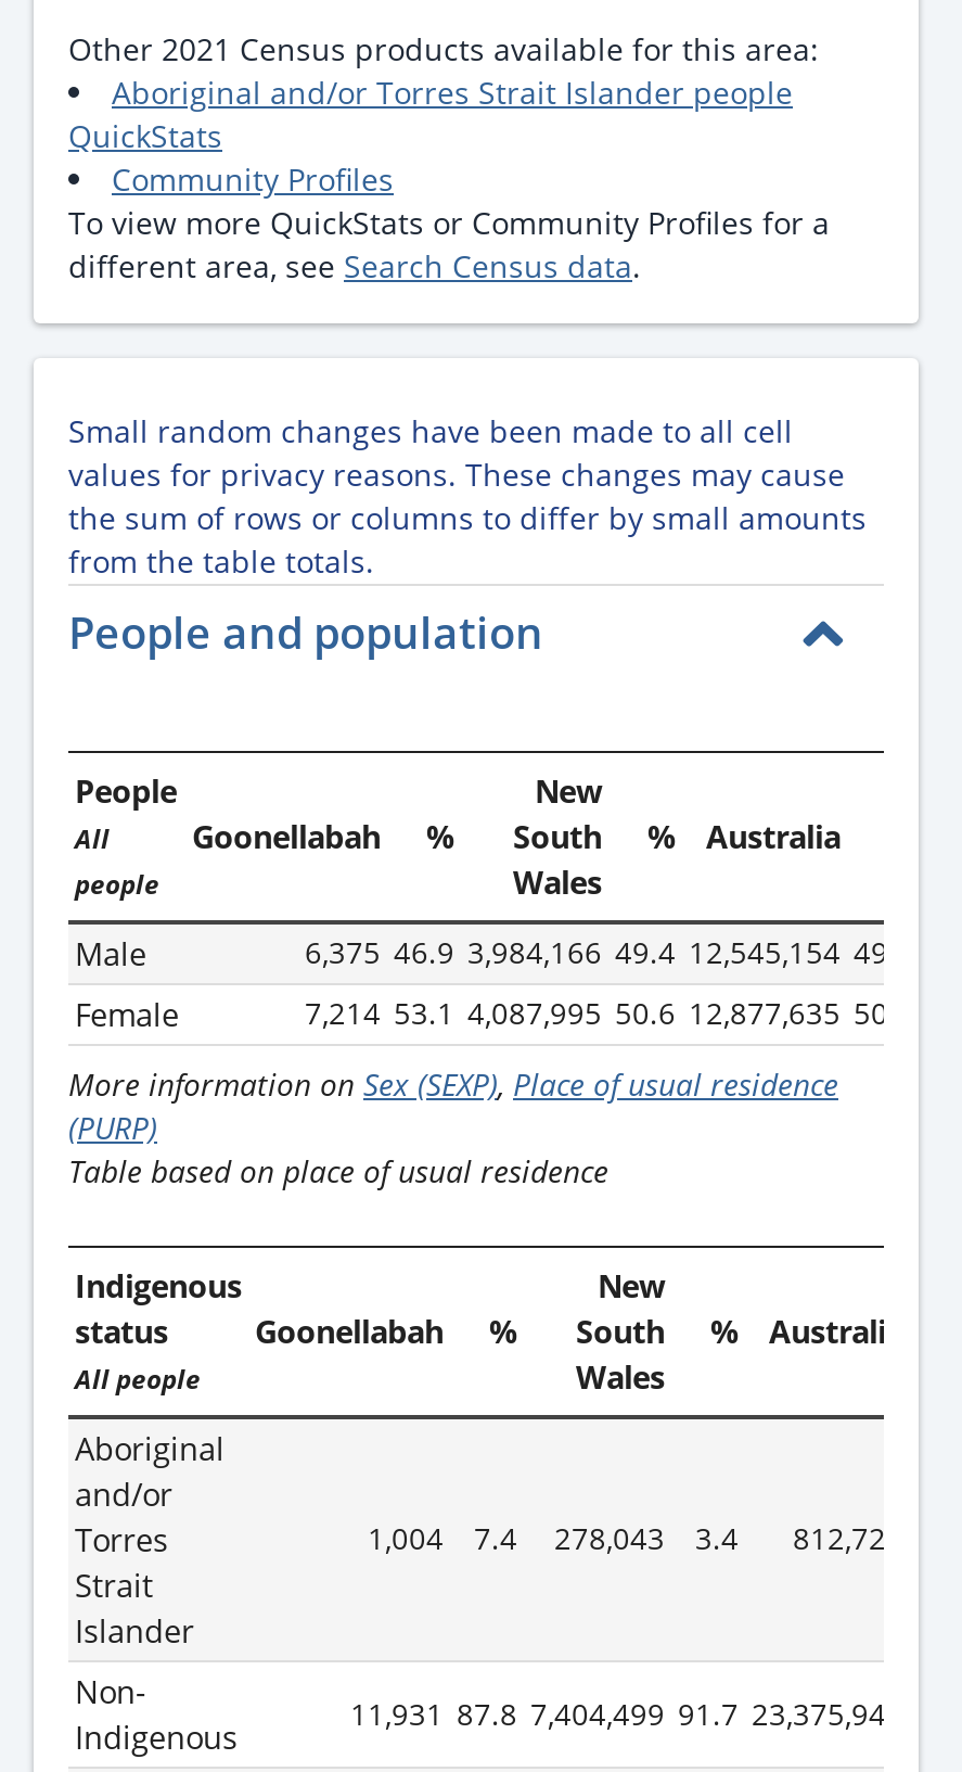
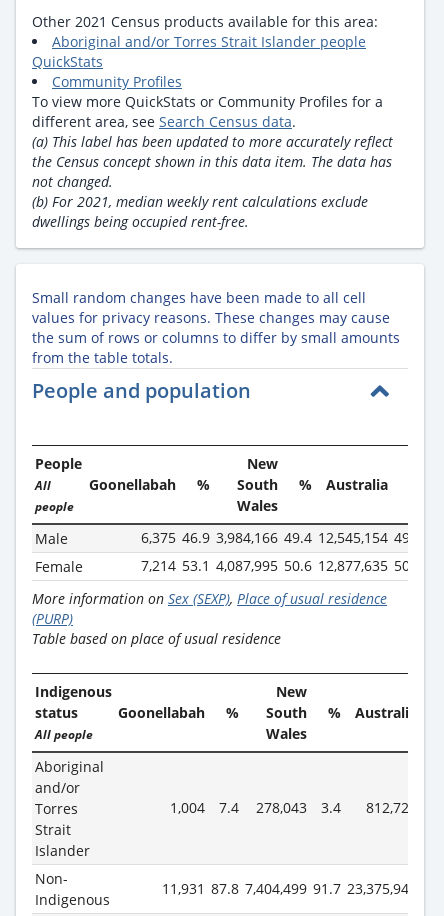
none -> [32,132,393,231] (a) This label has been updated to more accurately reflect | the Census concept shown in this data item. The data has | not changed. | (b) For 2021, median weekly rent calculations exclude | dwellings being occupied rent-free.

